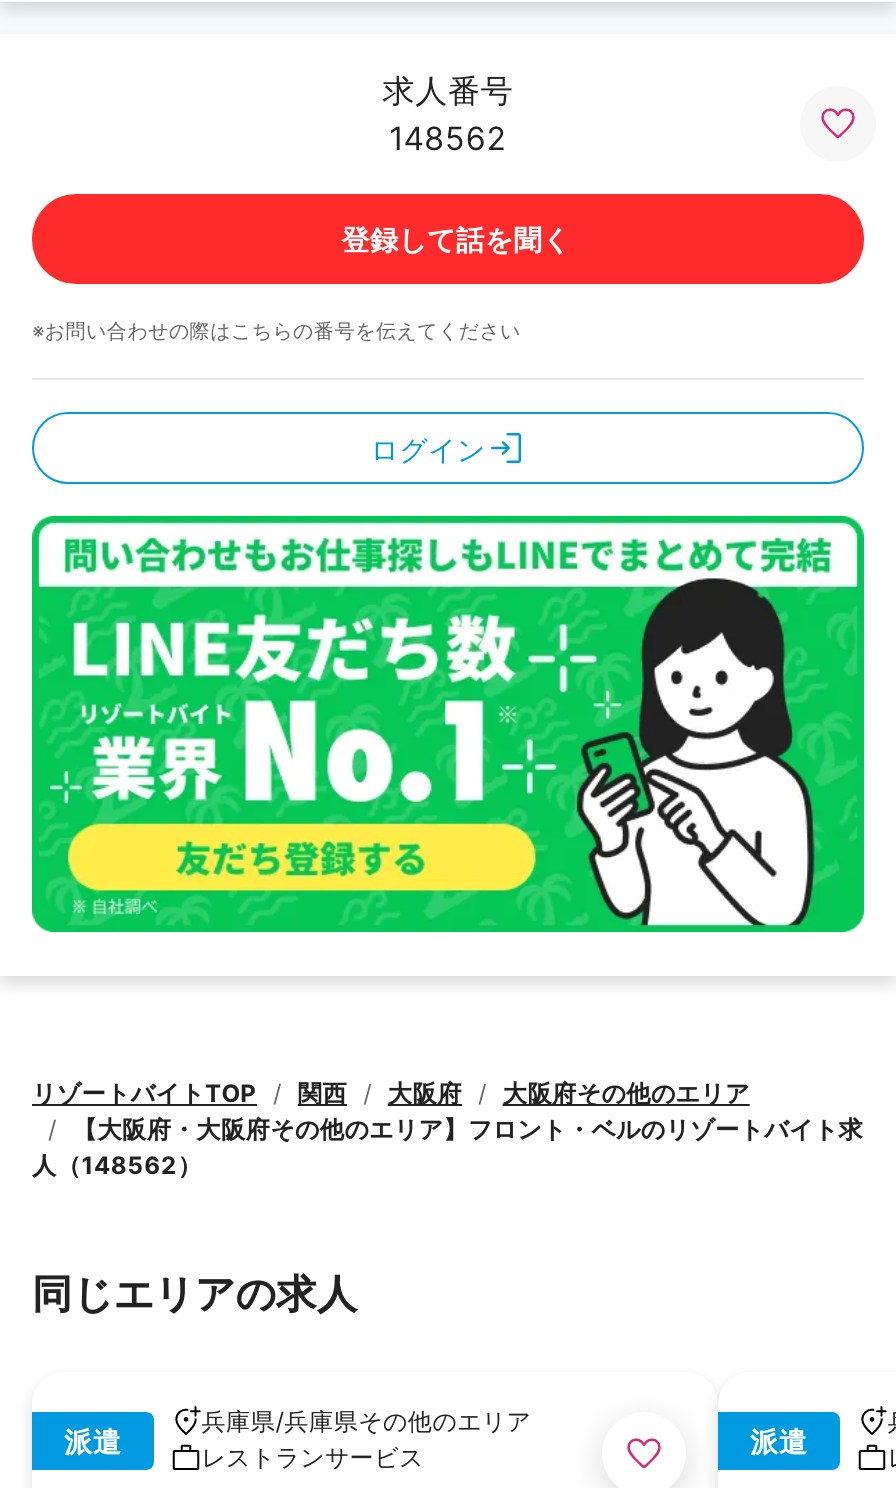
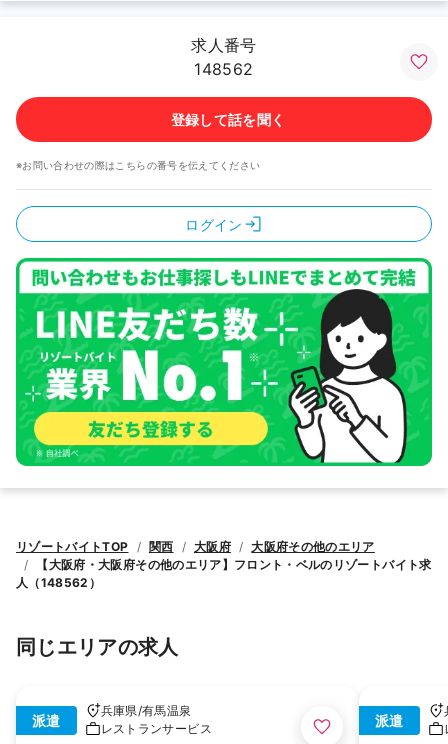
[201,1406,531,1436] 兵庫県/兵庫県その他のエリア -> [101,703,191,718] 兵庫県/有馬温泉

